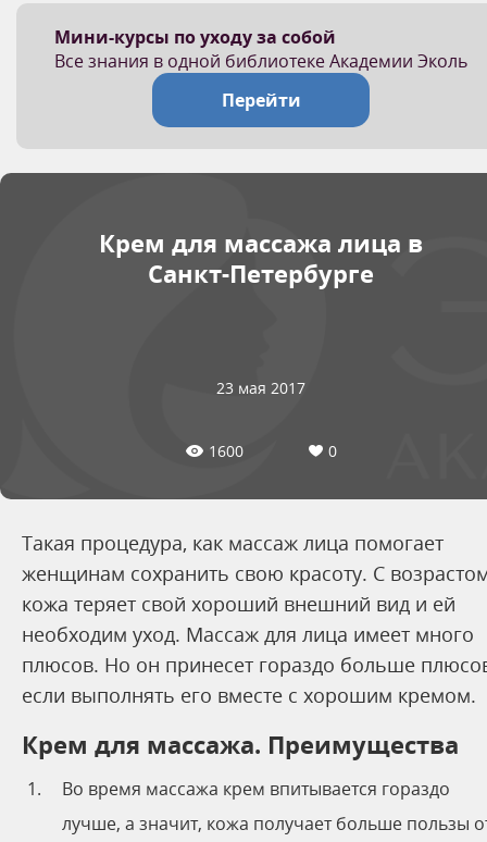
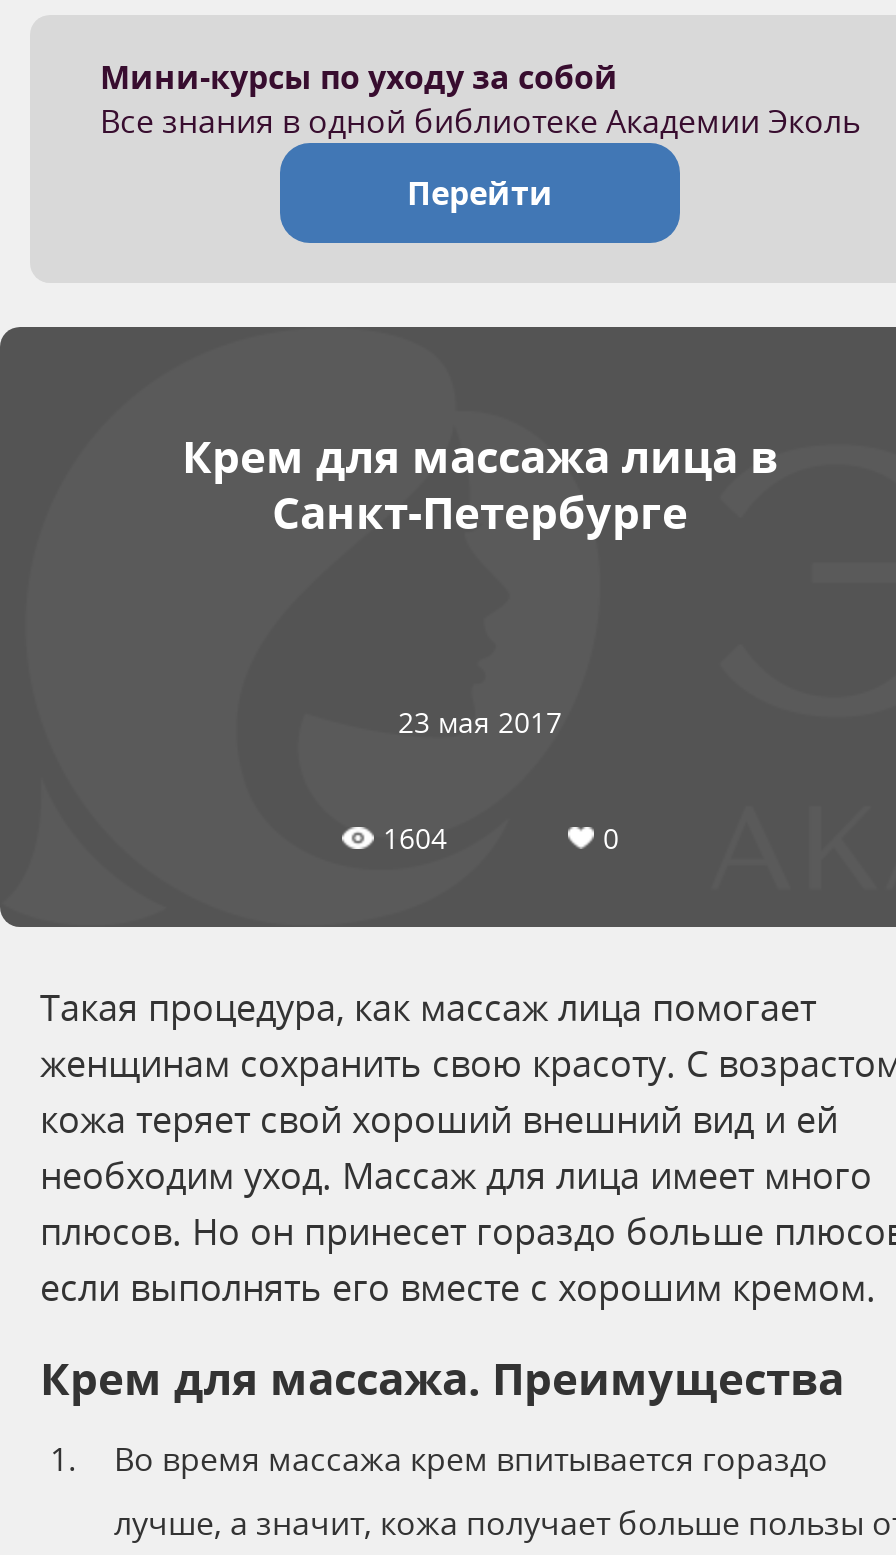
[208,441,243,461] 1600 -> [383,819,447,857] 1604

